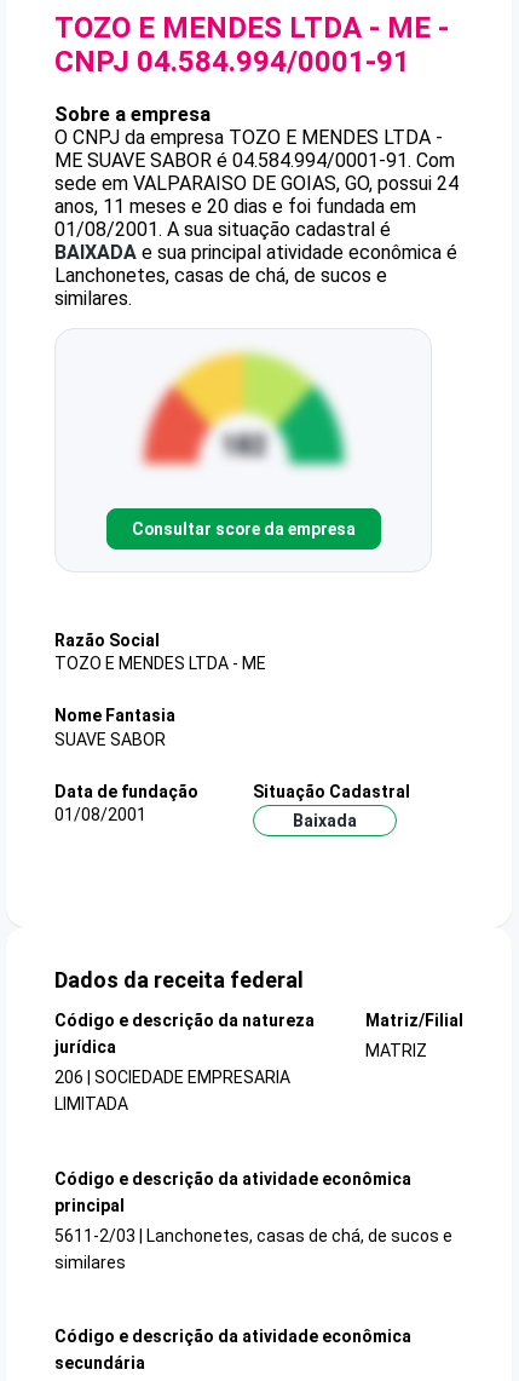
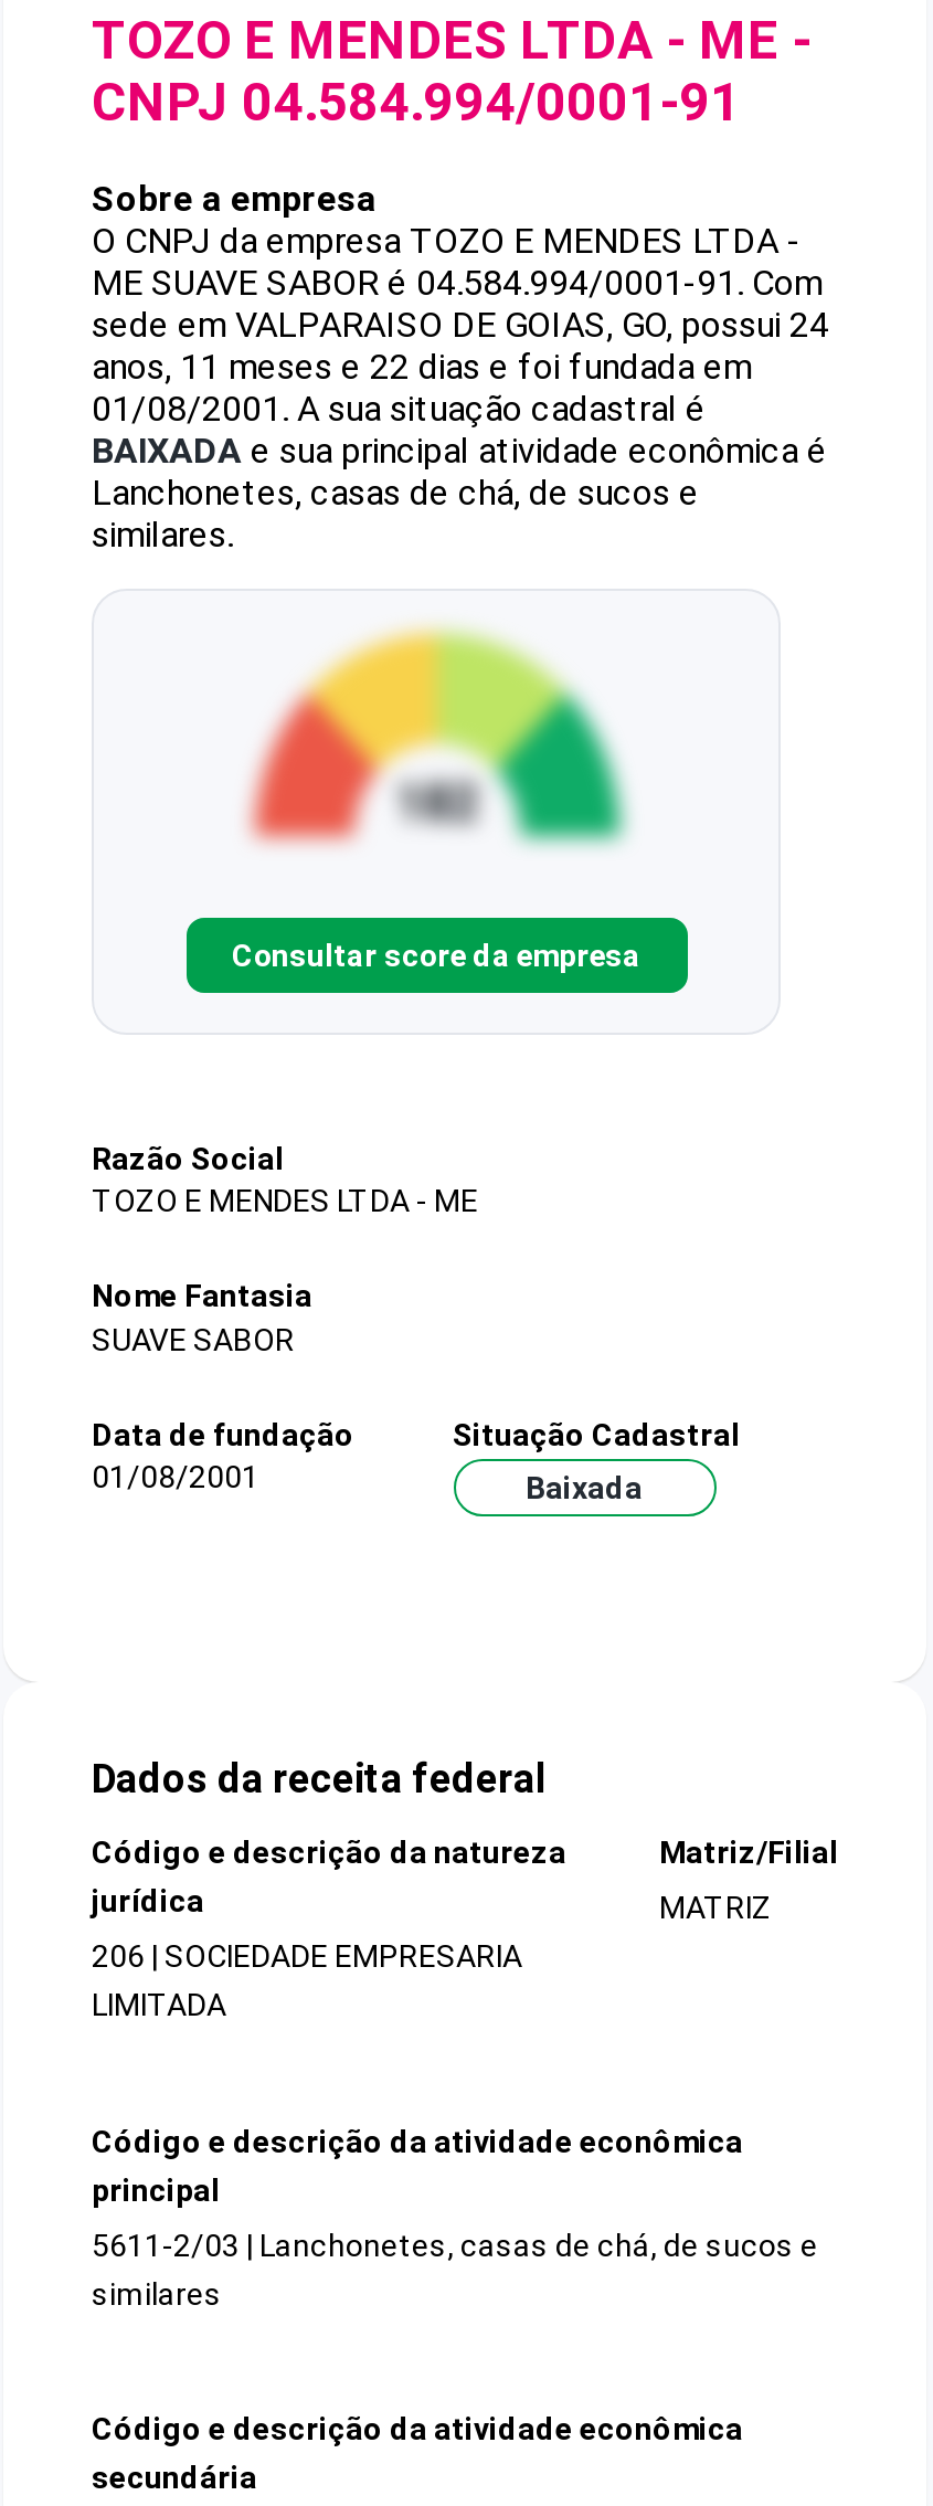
[54,195,416,218] anos, 11 meses e 20 dias e foi fundada em -> [92,346,752,388] anos, 11 meses e 22 dias e foi fundada em

